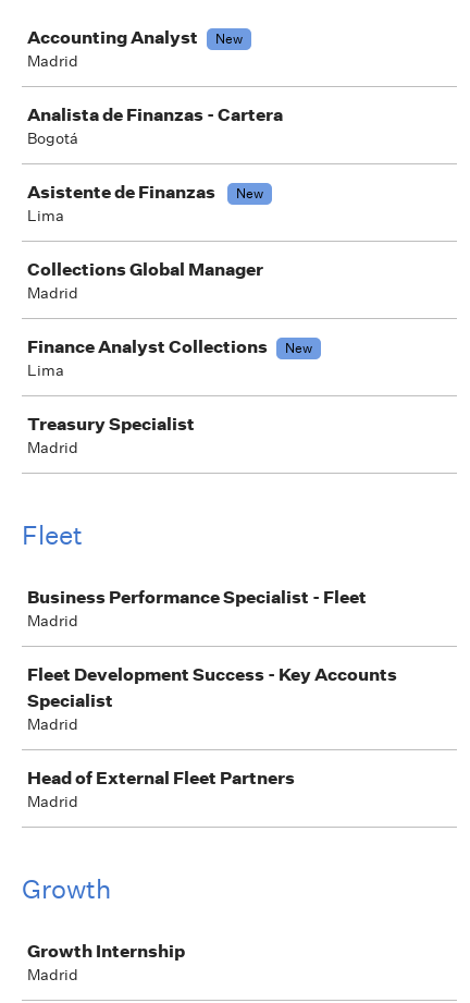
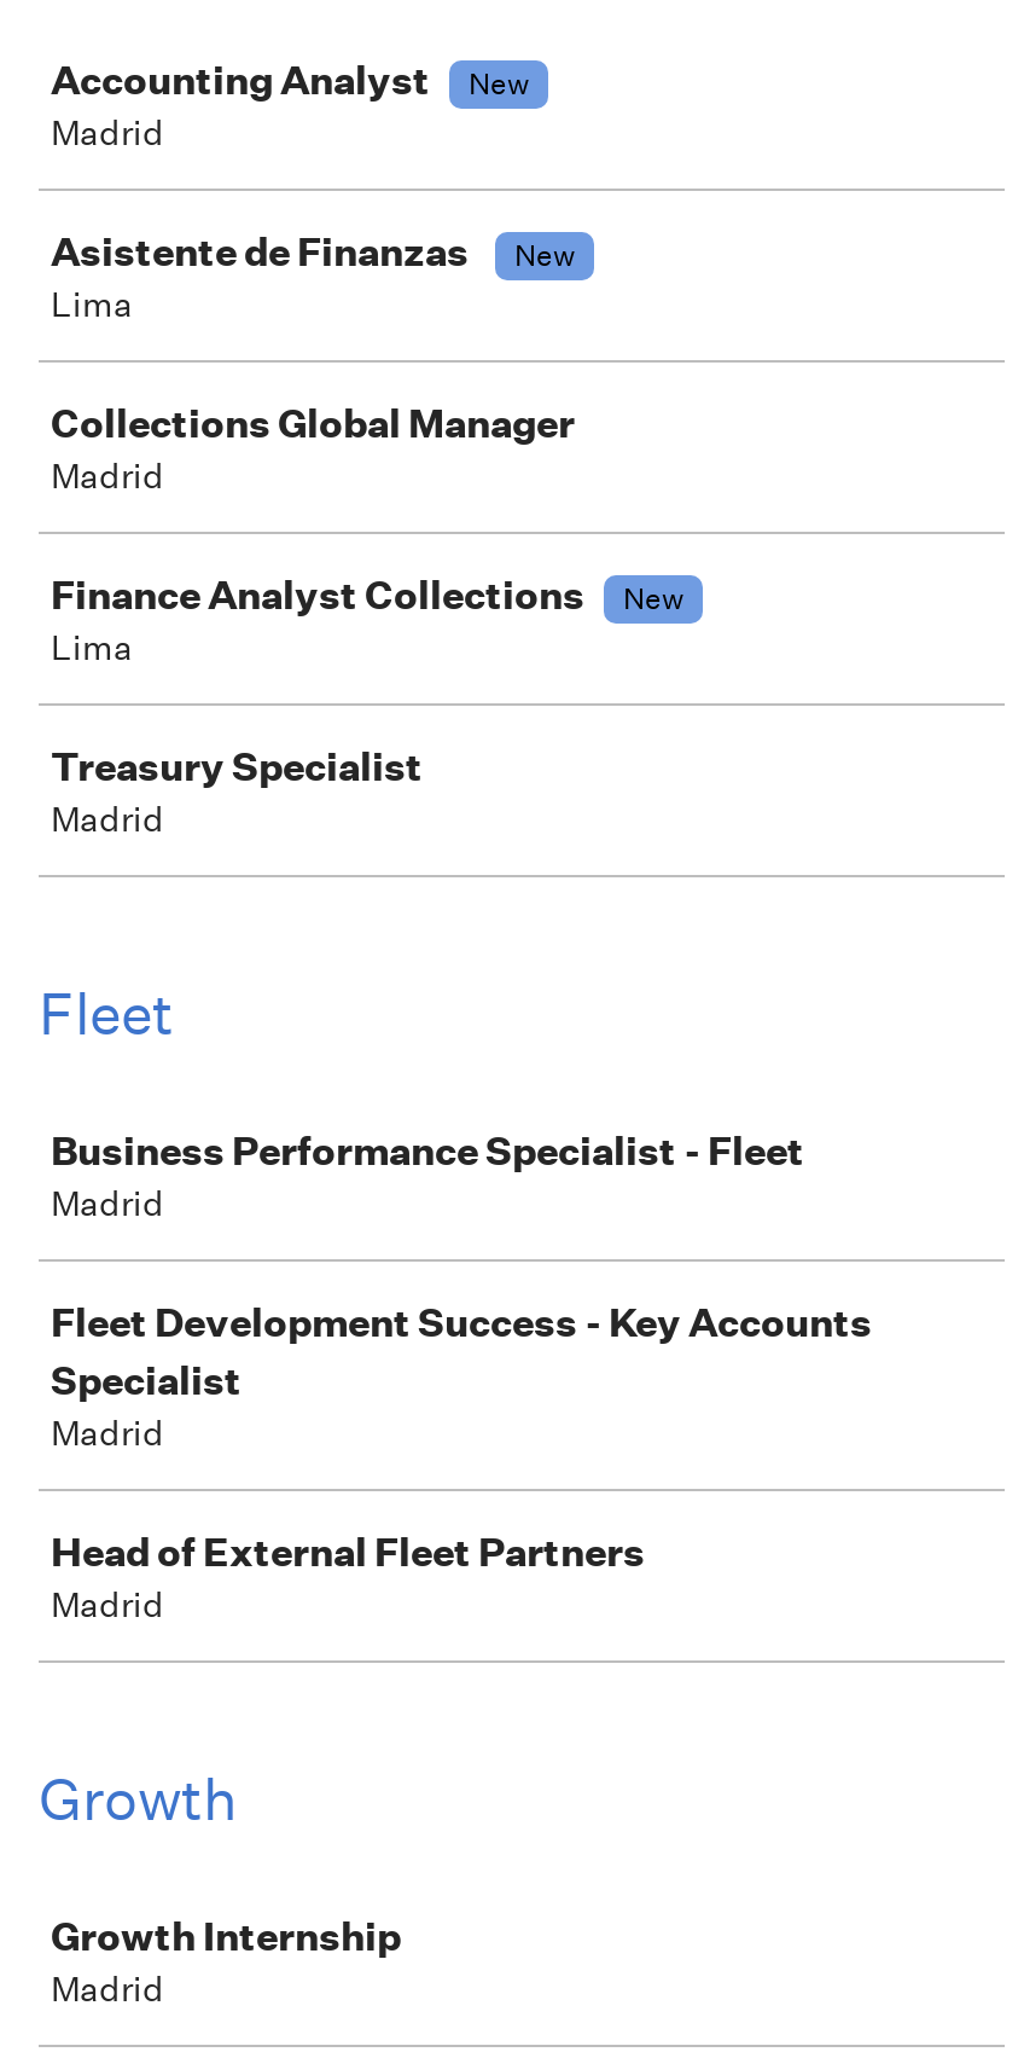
[27,103,283,148] Analista de Finanzas - Cartera | Bogotá -> none

